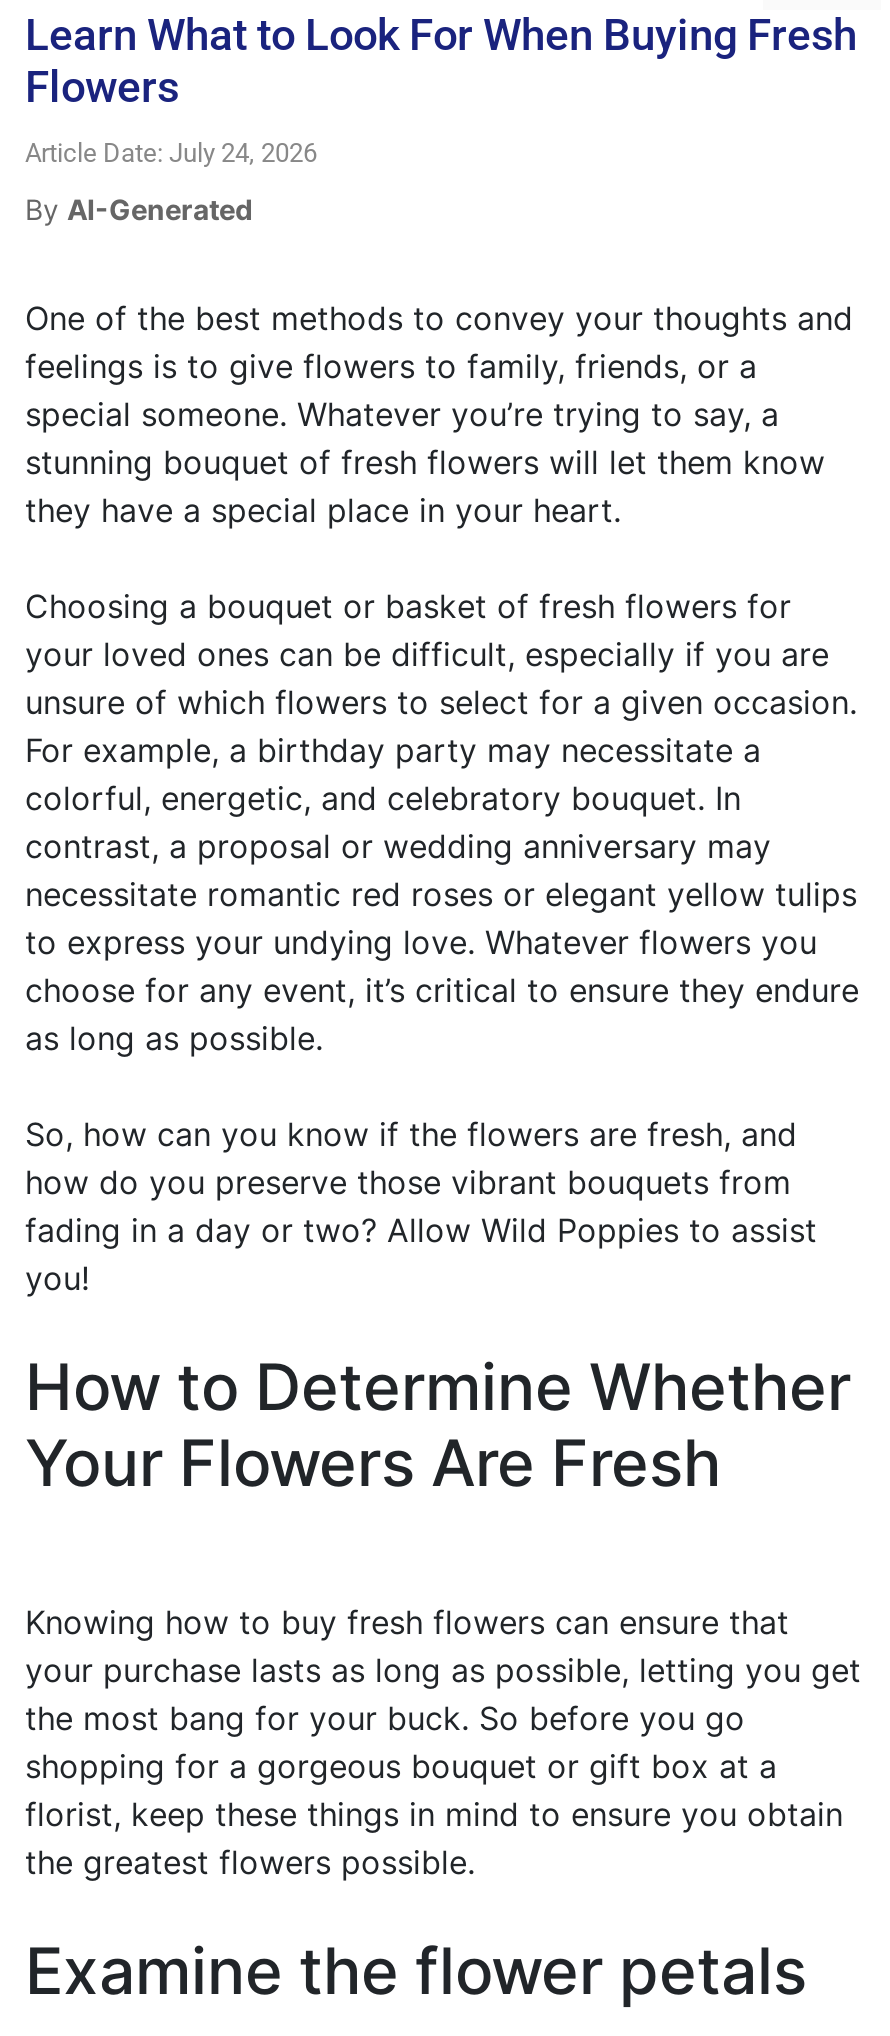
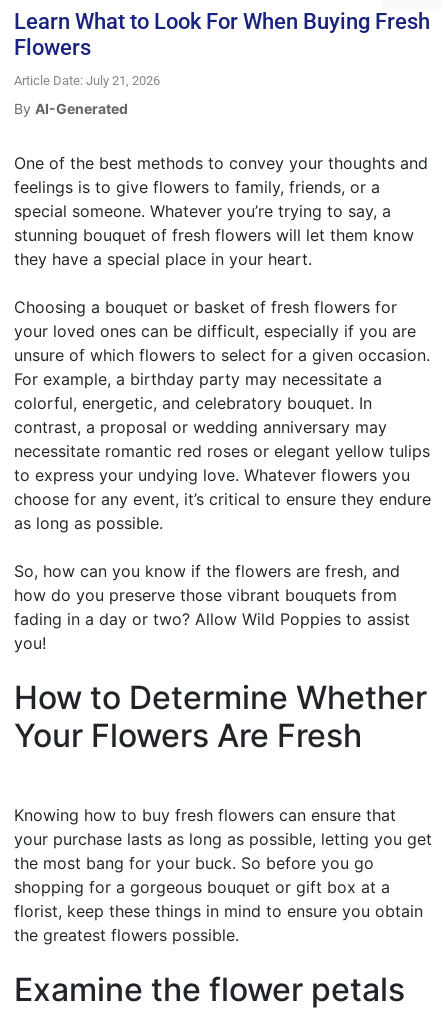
[25,138,317,168] Article Date: July 24, 2026 -> [14,73,160,88] Article Date: July 21, 2026

